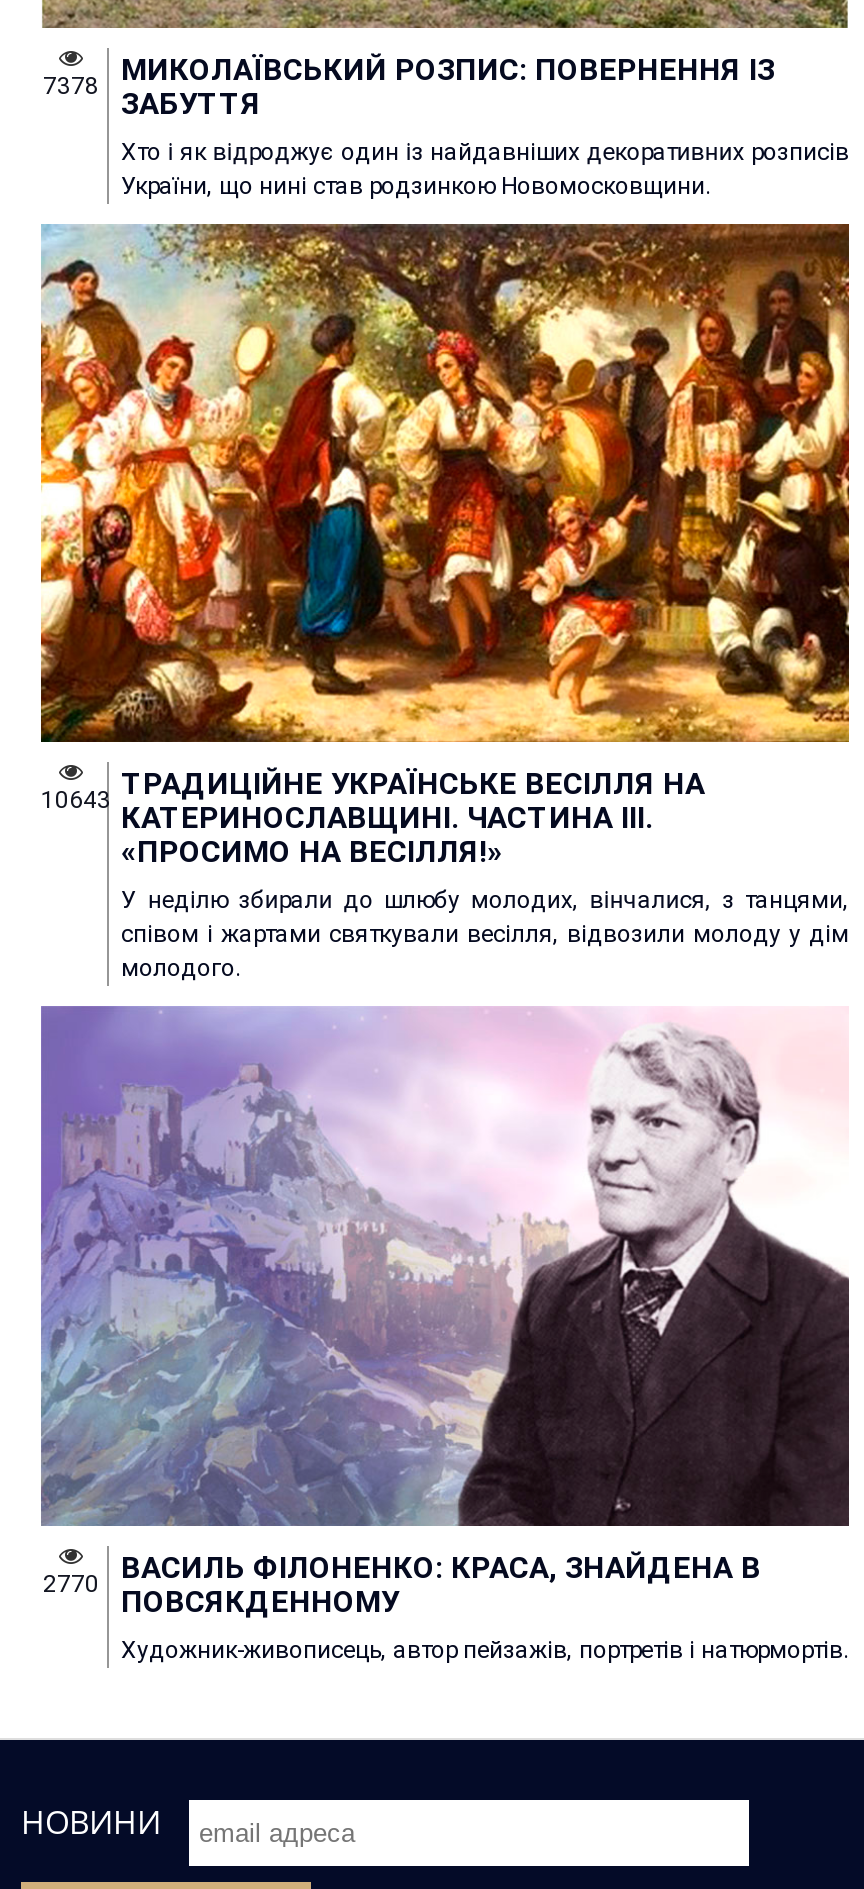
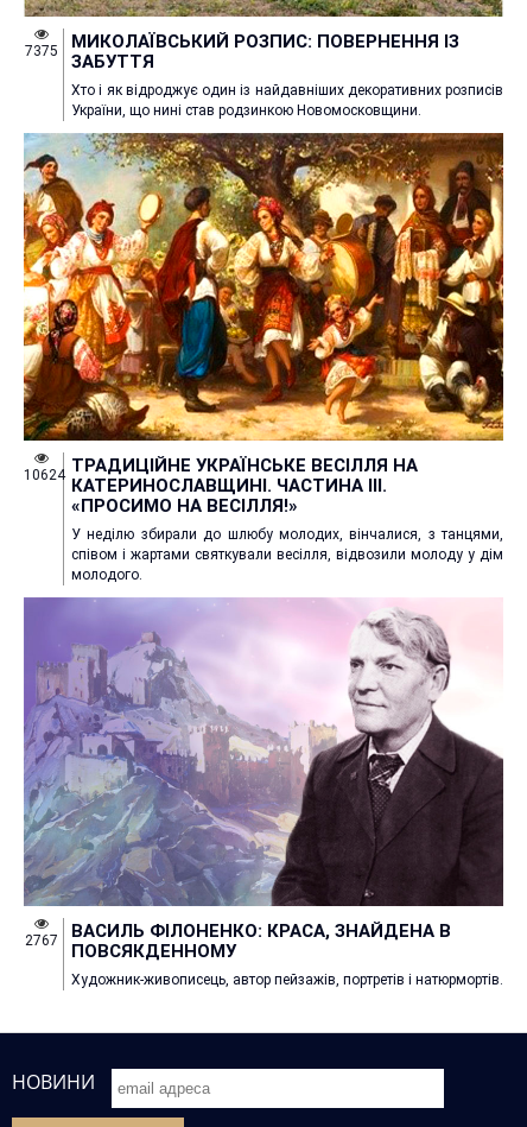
[43,51,775,121] 7378 МИКОЛАЇВСЬКИЙ РОЗПИС: ПОВЕРНЕННЯ ІЗ ЗАБУТТЯ -> [25,30,459,72] 7375 МИКОЛАЇВСЬКИЙ РОЗПИС: ПОВЕРНЕННЯ ІЗ ЗАБУТТЯ
[41,786,111,814] 10643 -> [24,467,65,483] 10624
[43,1549,761,1619] 2770 ВАСИЛЬ ФІЛОНЕНКО: КРАСА, ЗНАЙДЕНА В ПОВСЯКДЕННОМУ -> [25,920,451,962] 2767 ВАСИЛЬ ФІЛОНЕНКО: КРАСА, ЗНАЙДЕНА В ПОВСЯКДЕННОМУ

